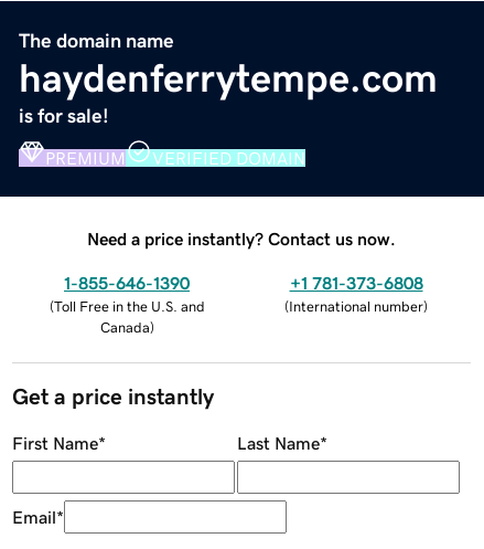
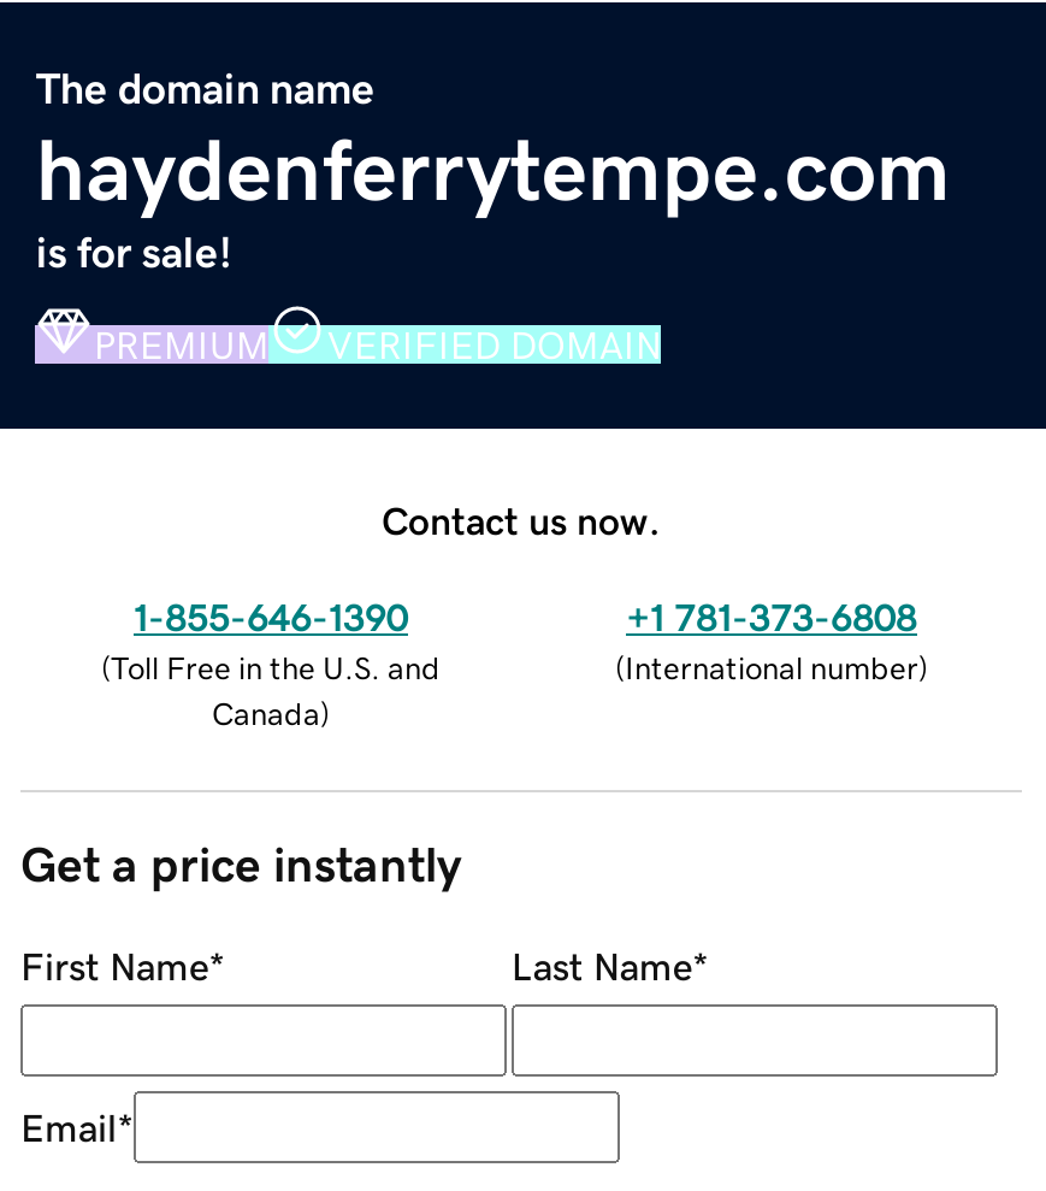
[87,229,396,247] Need a price instantly? Contact us now. -> [382,500,661,539] Contact us now.

